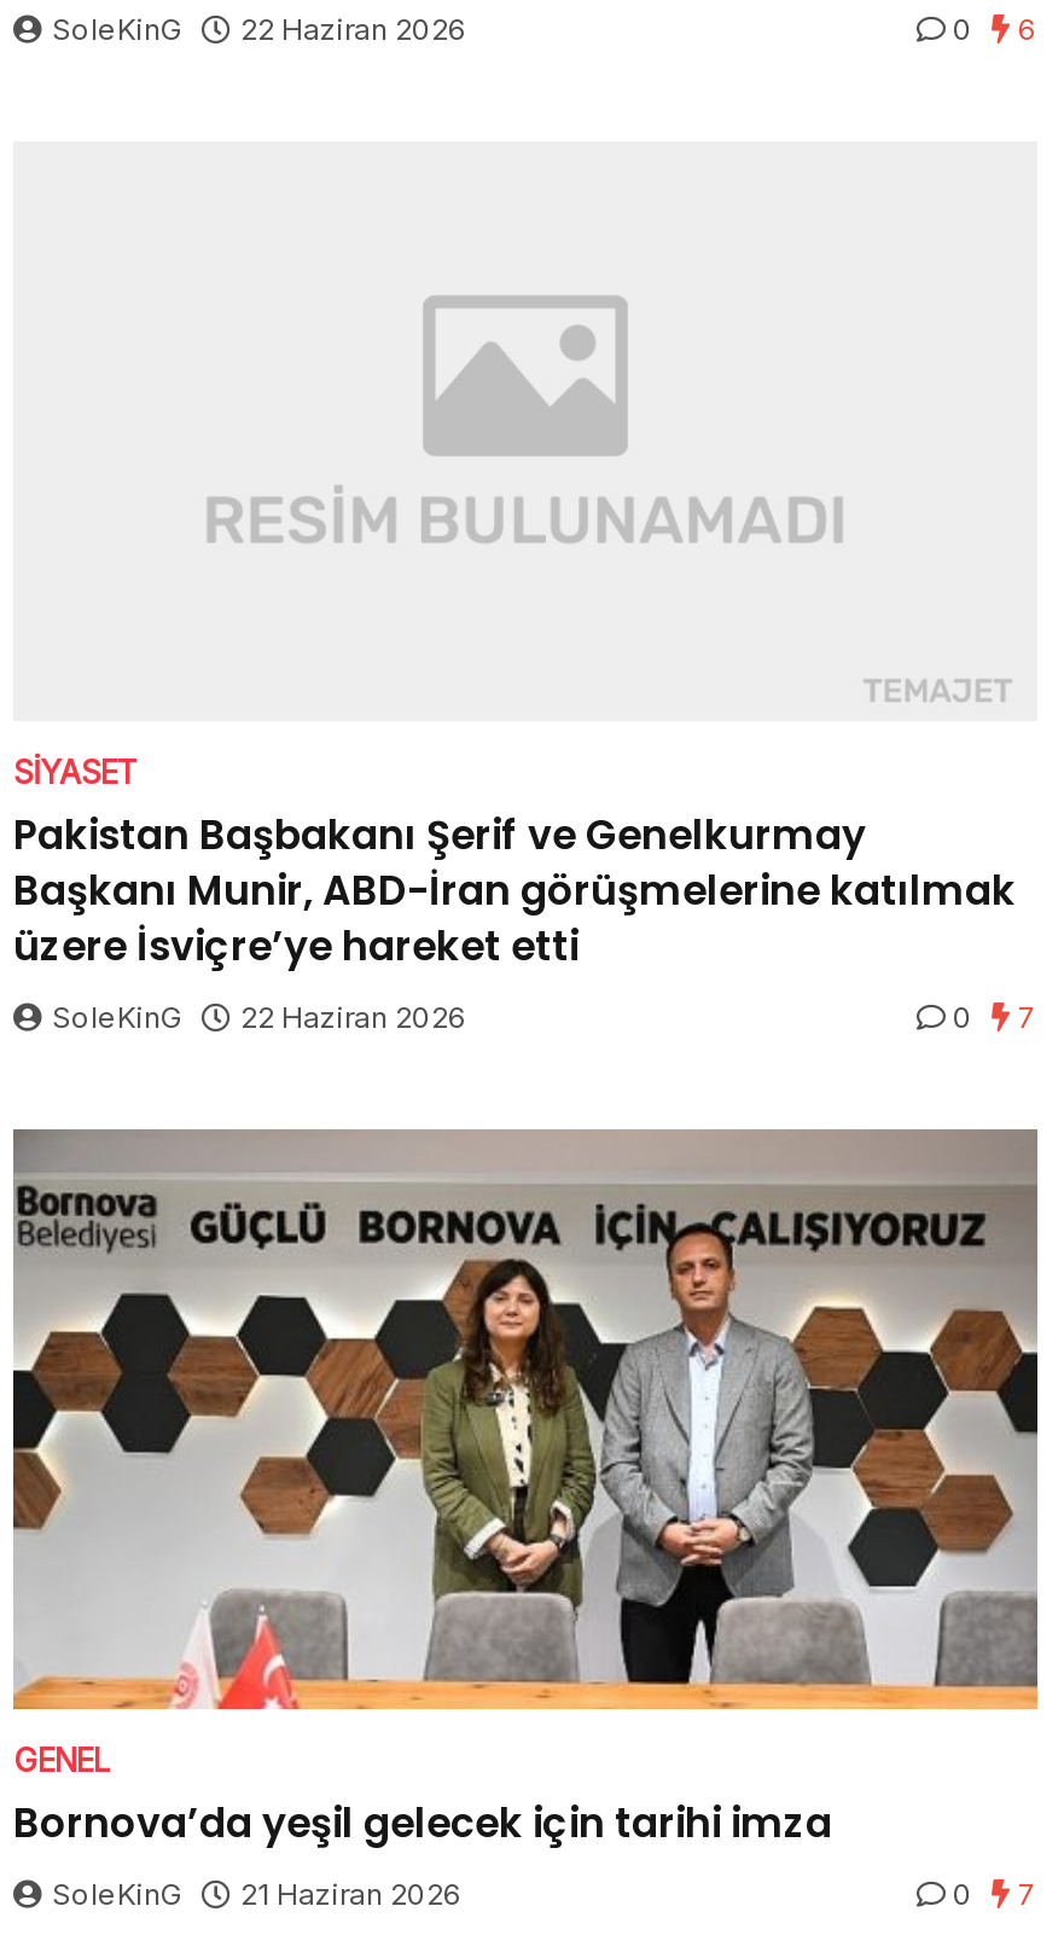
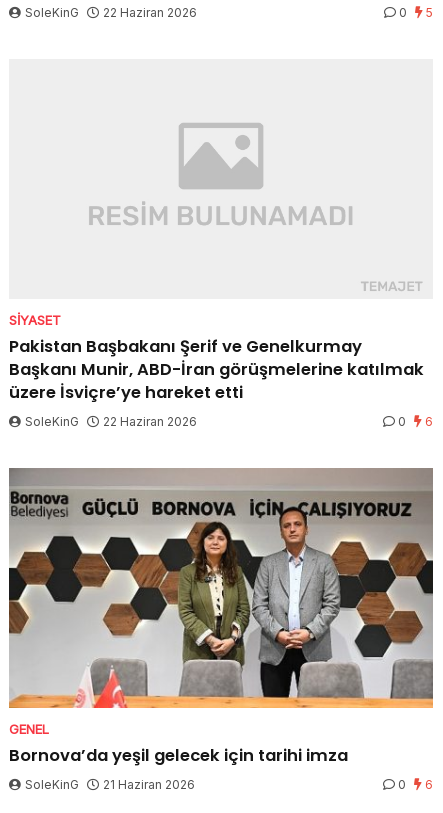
[946,12,1037,48] 0 6 -> [396,5,433,20] 0 5
[946,998,1037,1034] 0 7 -> [395,413,433,428] 0 6
[946,1875,1037,1912] 0 7 -> [395,777,433,792] 0 6

